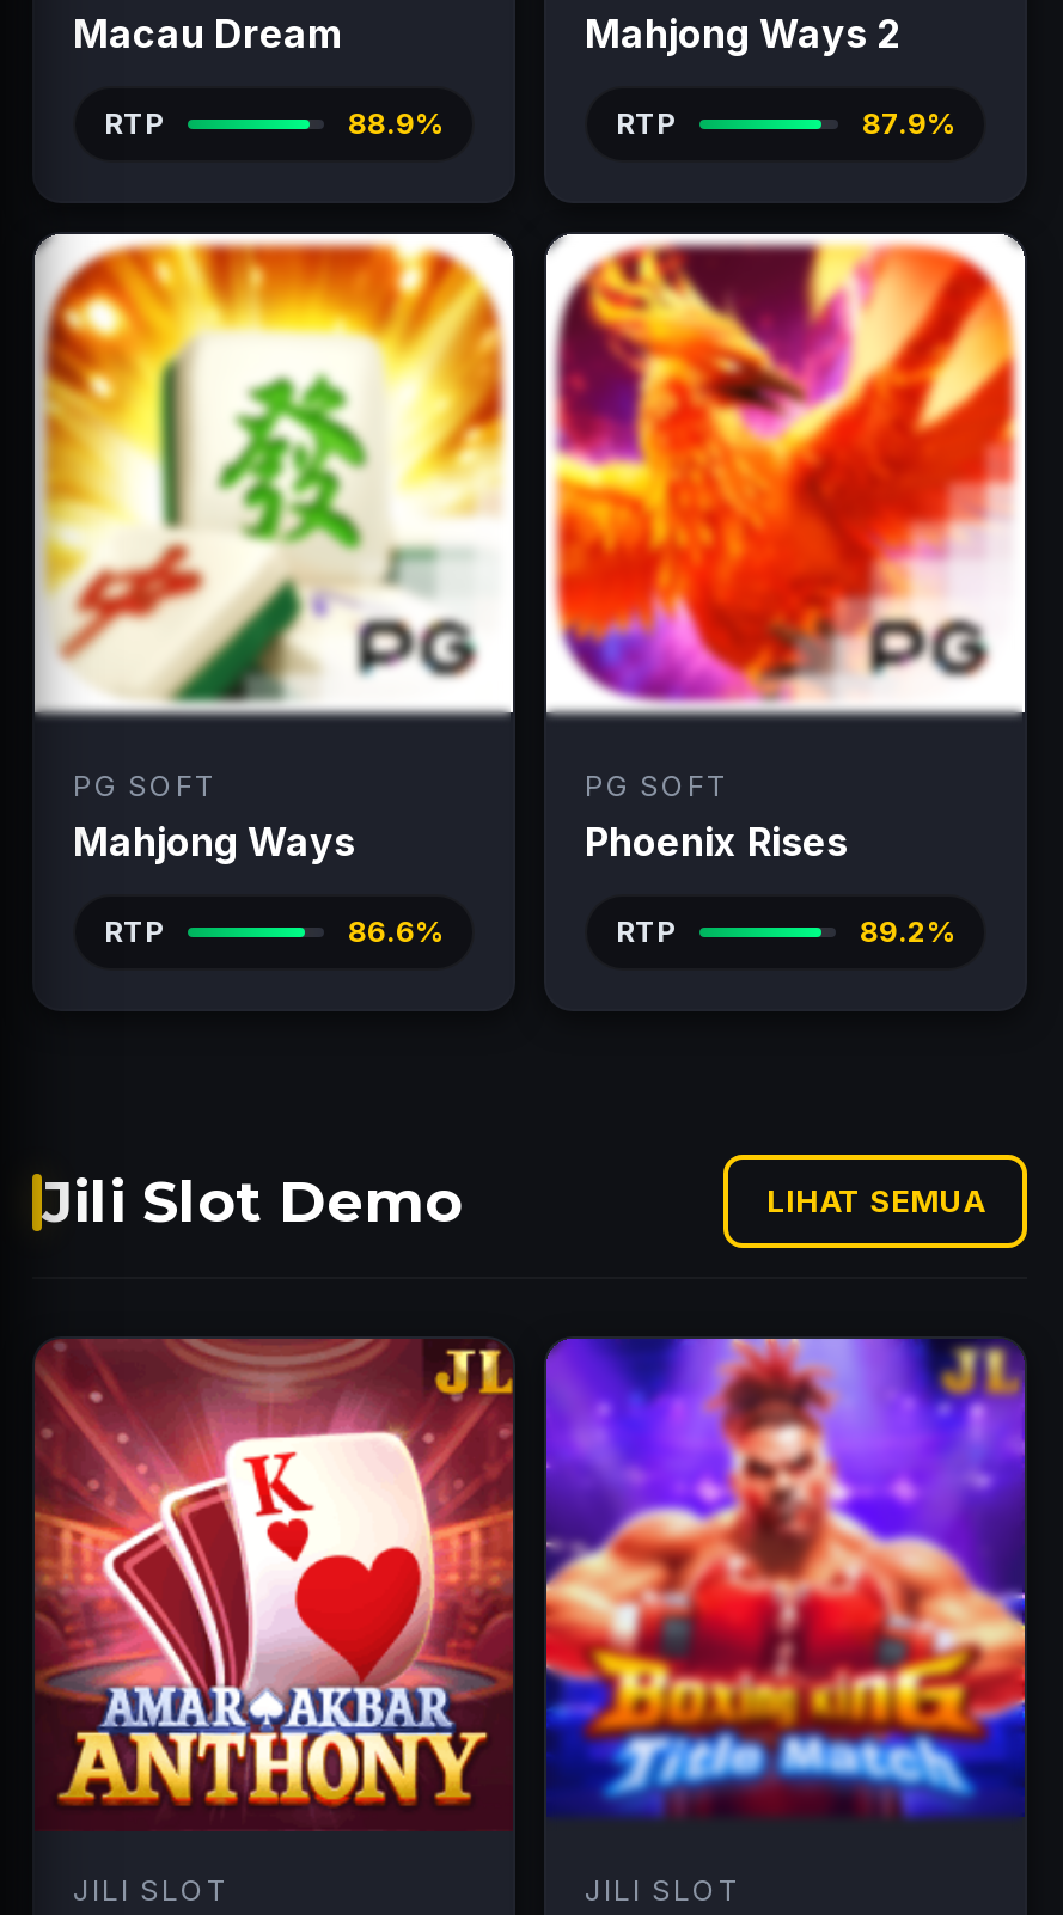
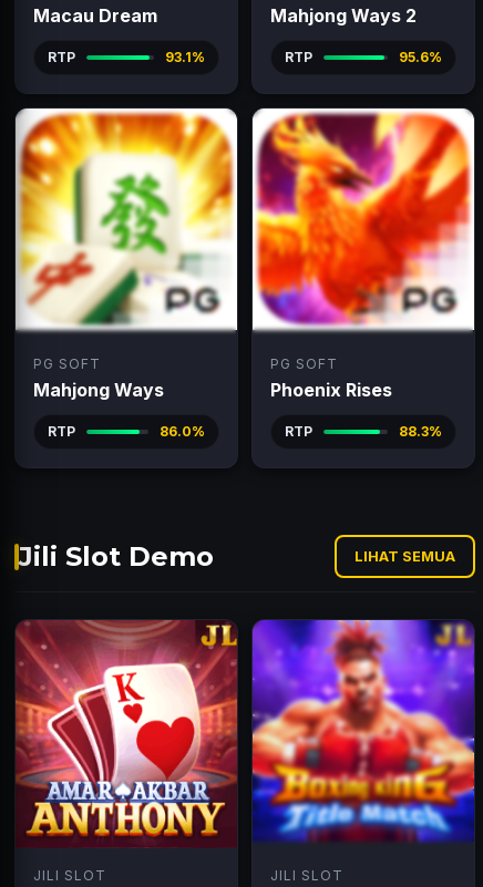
[348,105,444,141] 88.9% -> [165,49,205,65] 93.1%
[862,105,955,141] 87.9% -> [399,49,442,65] 95.6%
[348,913,444,949] 86.6% -> [160,423,205,440] 86.0%
[860,913,955,949] 89.2% -> [399,423,442,440] 88.3%

